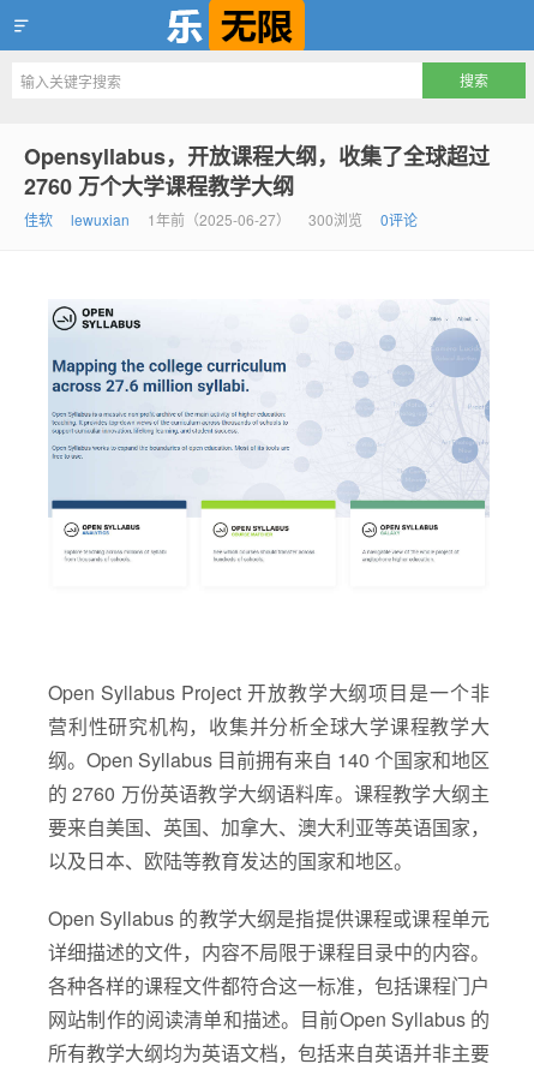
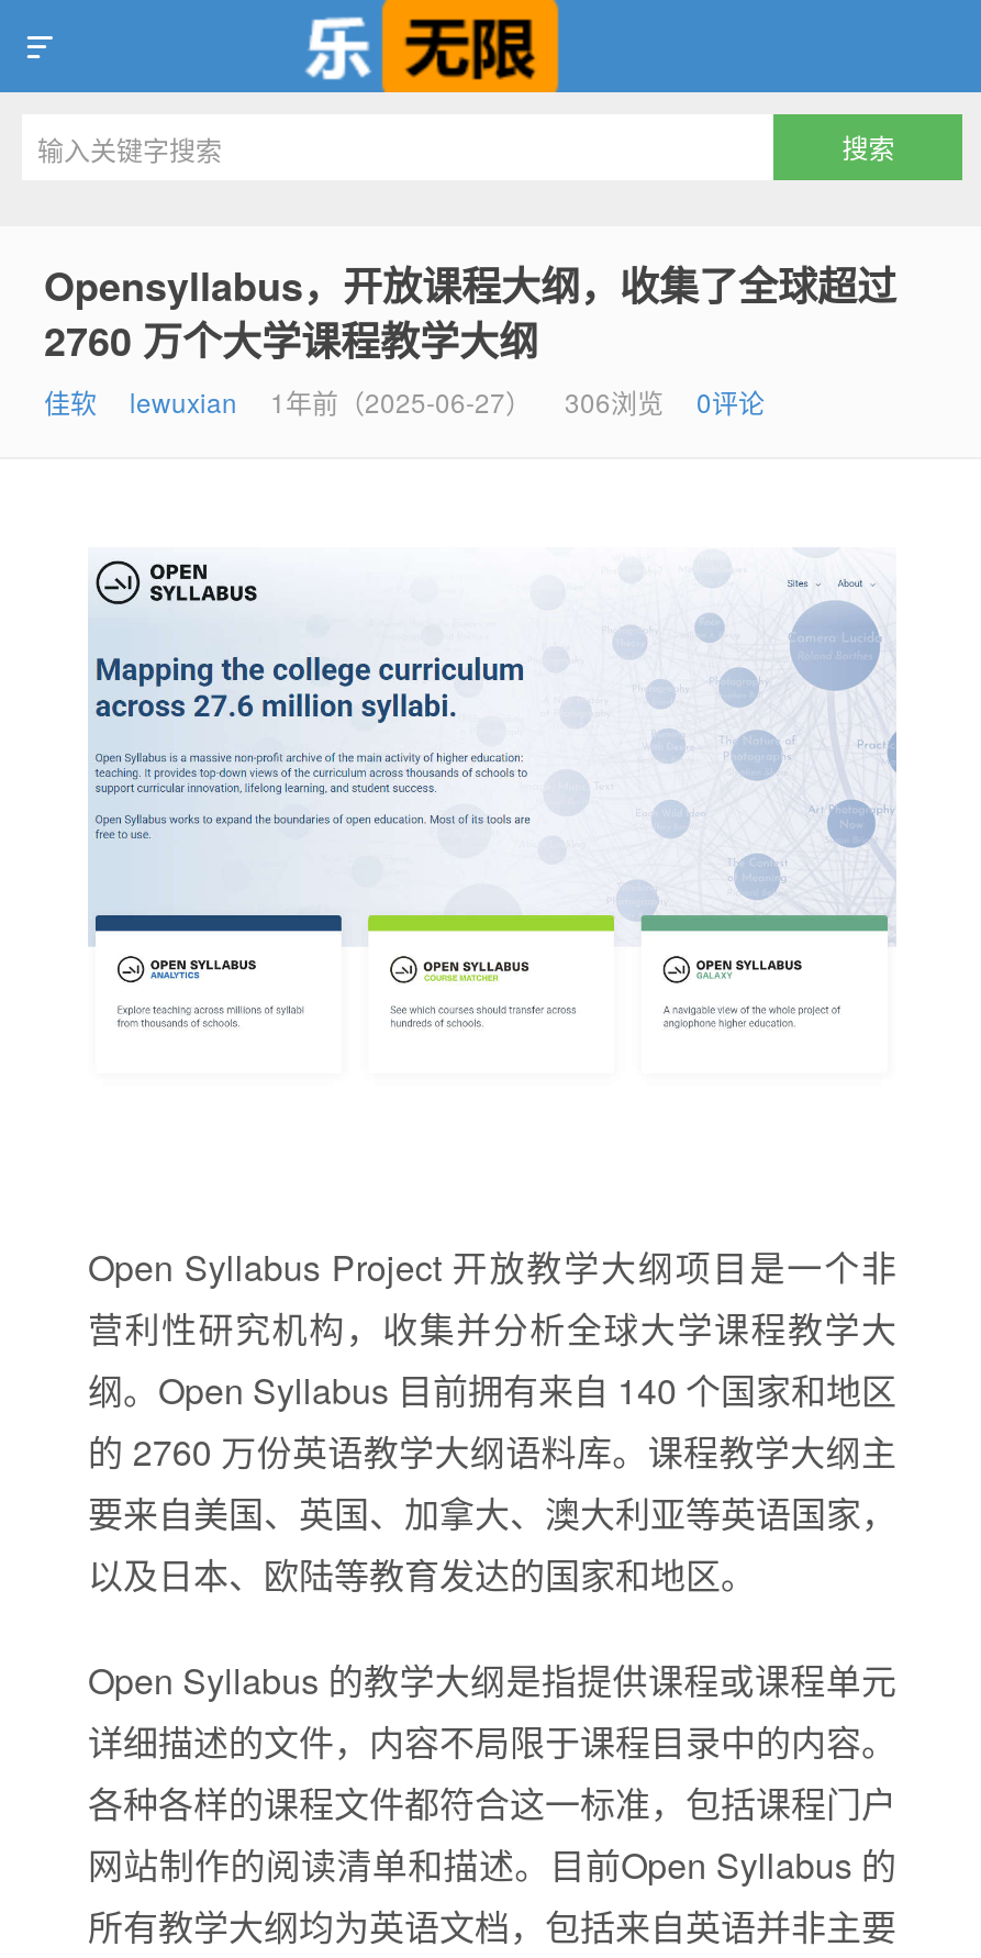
[24,209,418,229] 佳软 lewuxian 1年前（2025-06-27） 300浏览 0评论 -> [44,382,765,420] 佳软 lewuxian 1年前（2025-06-27） 306浏览 0评论

